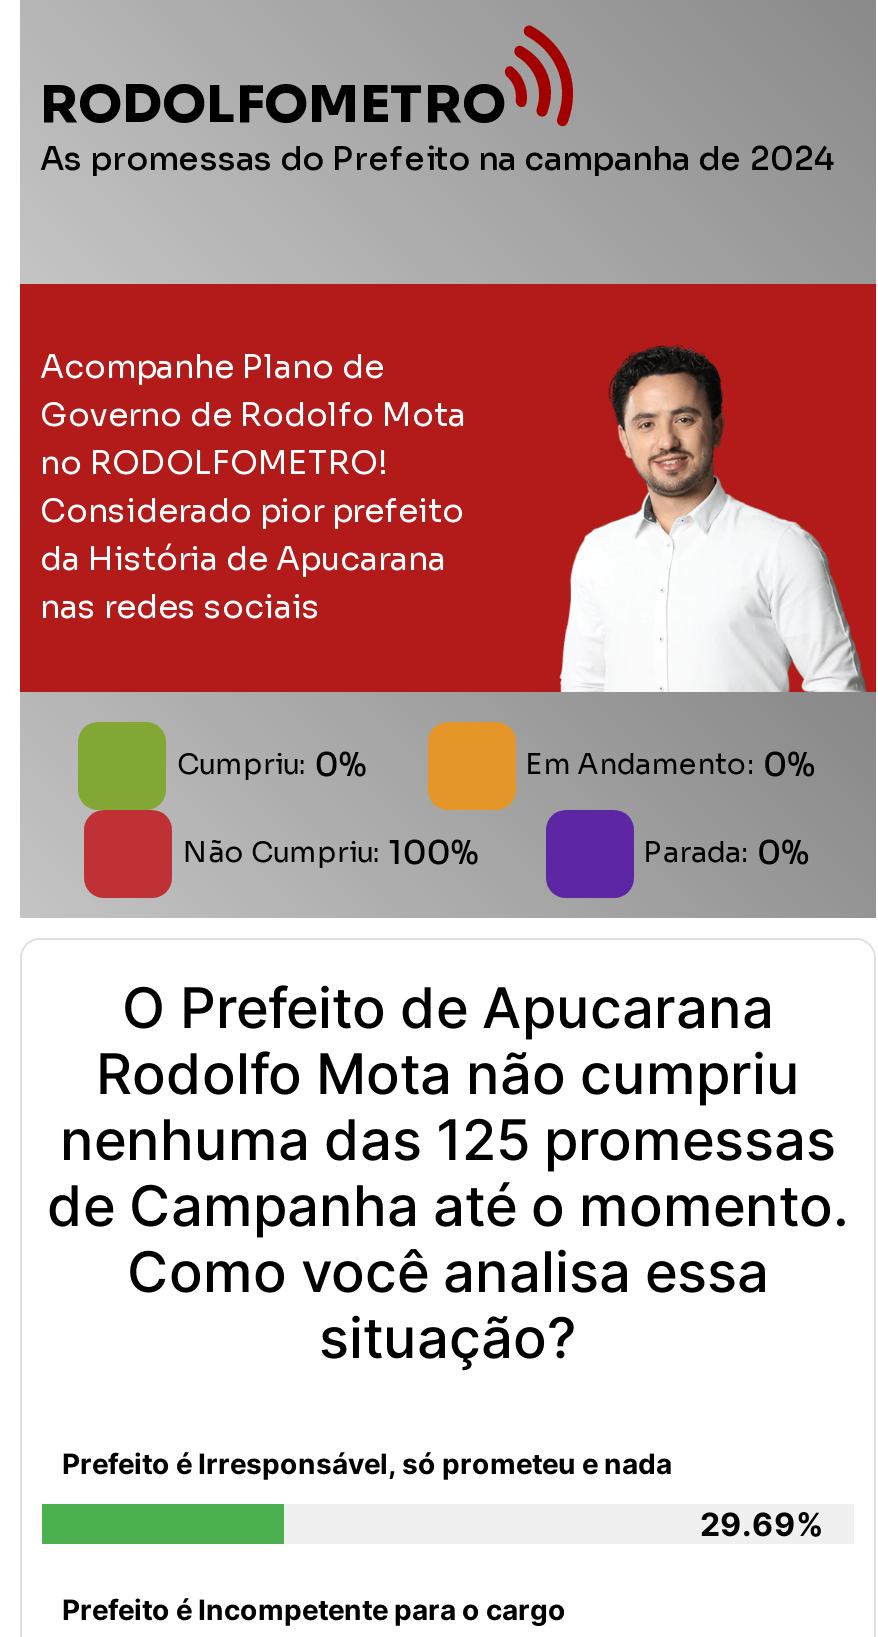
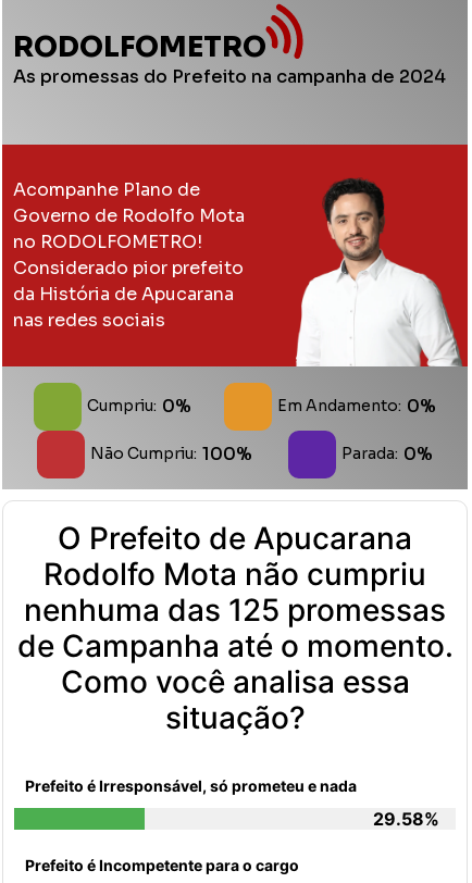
[700,1503,824,1543] 29.69% -> [373,808,439,829] 29.58%

